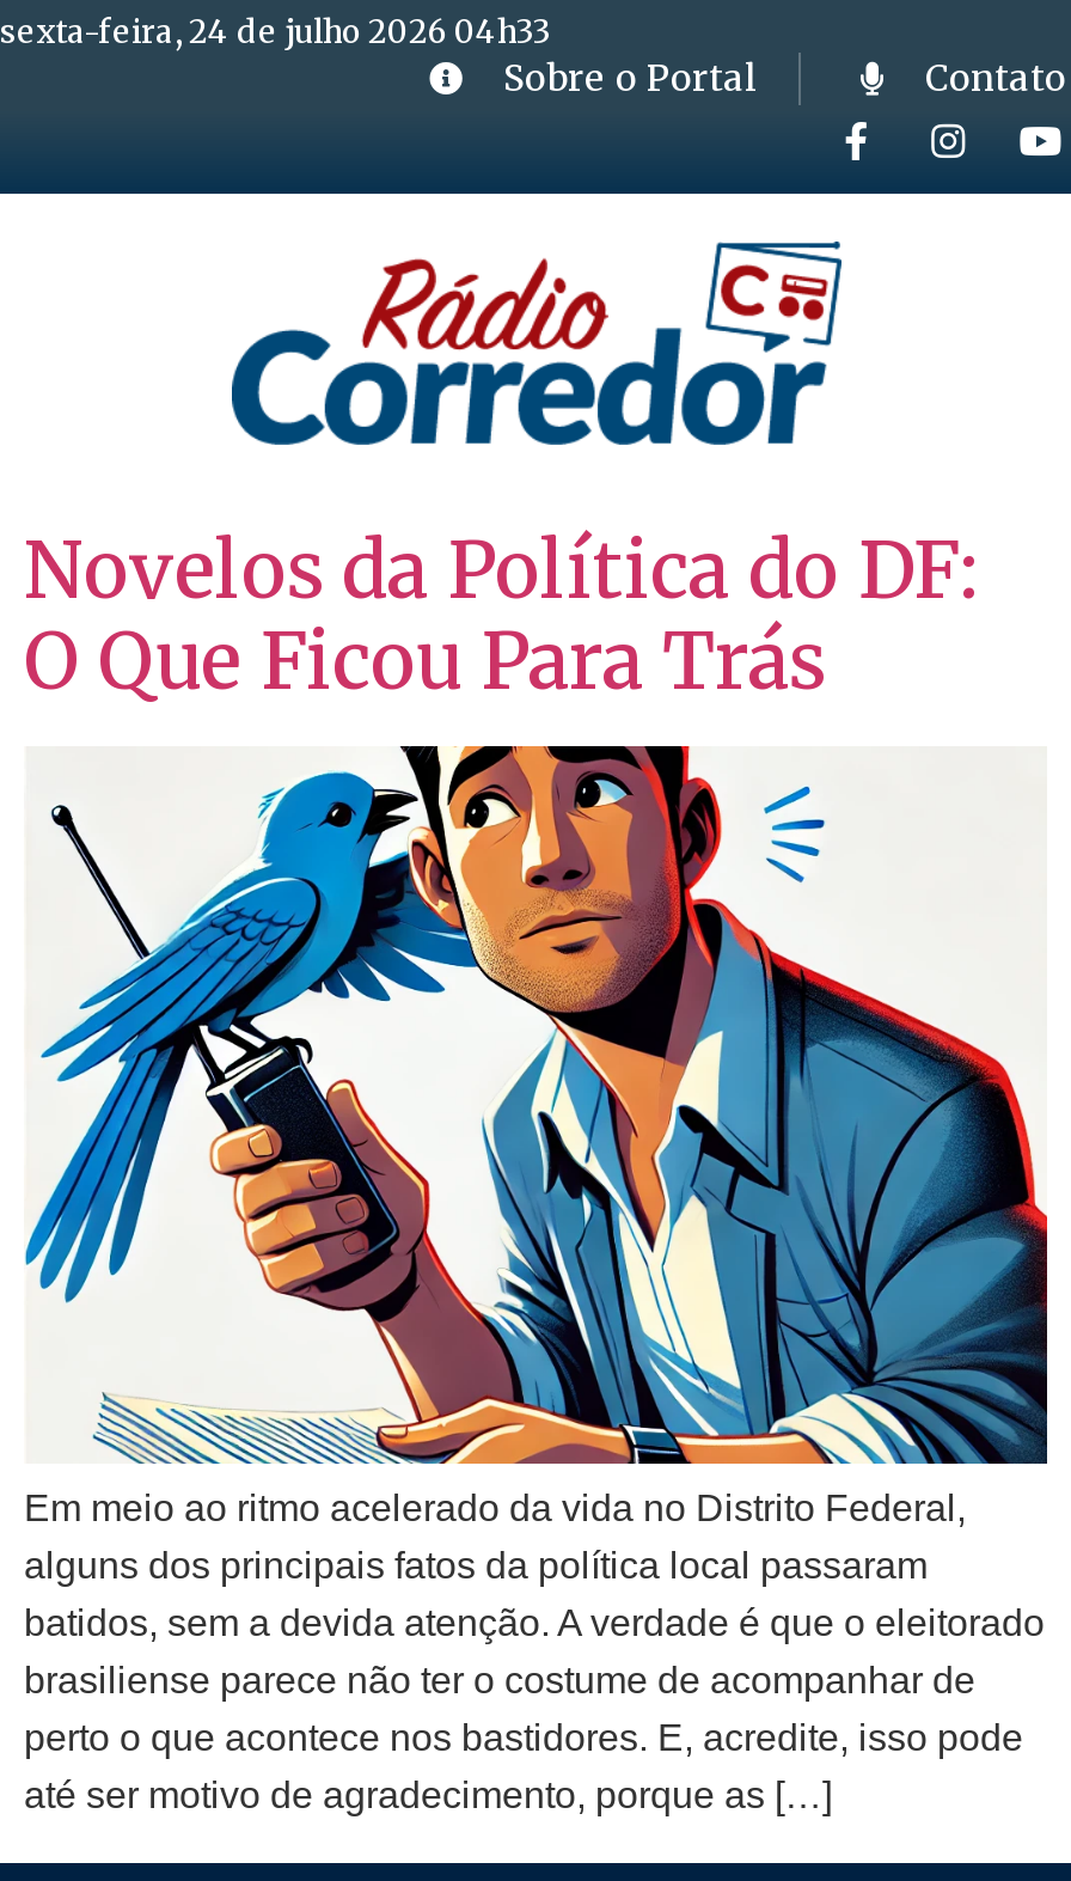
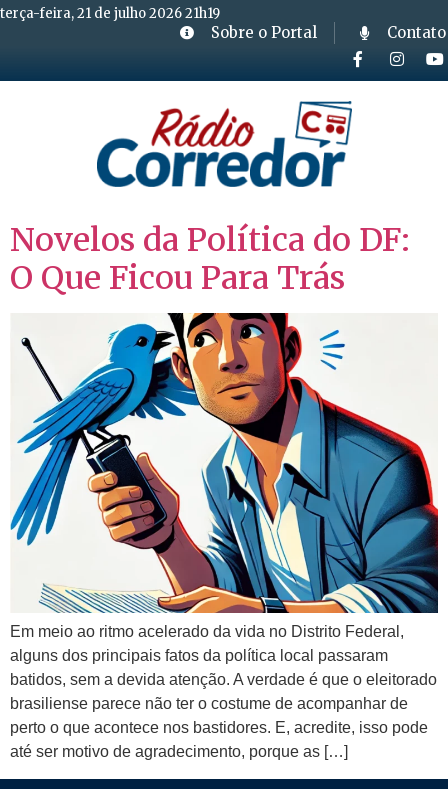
[0,12,552,53] sexta-feira, 24 de julho 2026 04h33 -> [0,5,220,22] terça-feira, 21 de julho 2026 21h19

